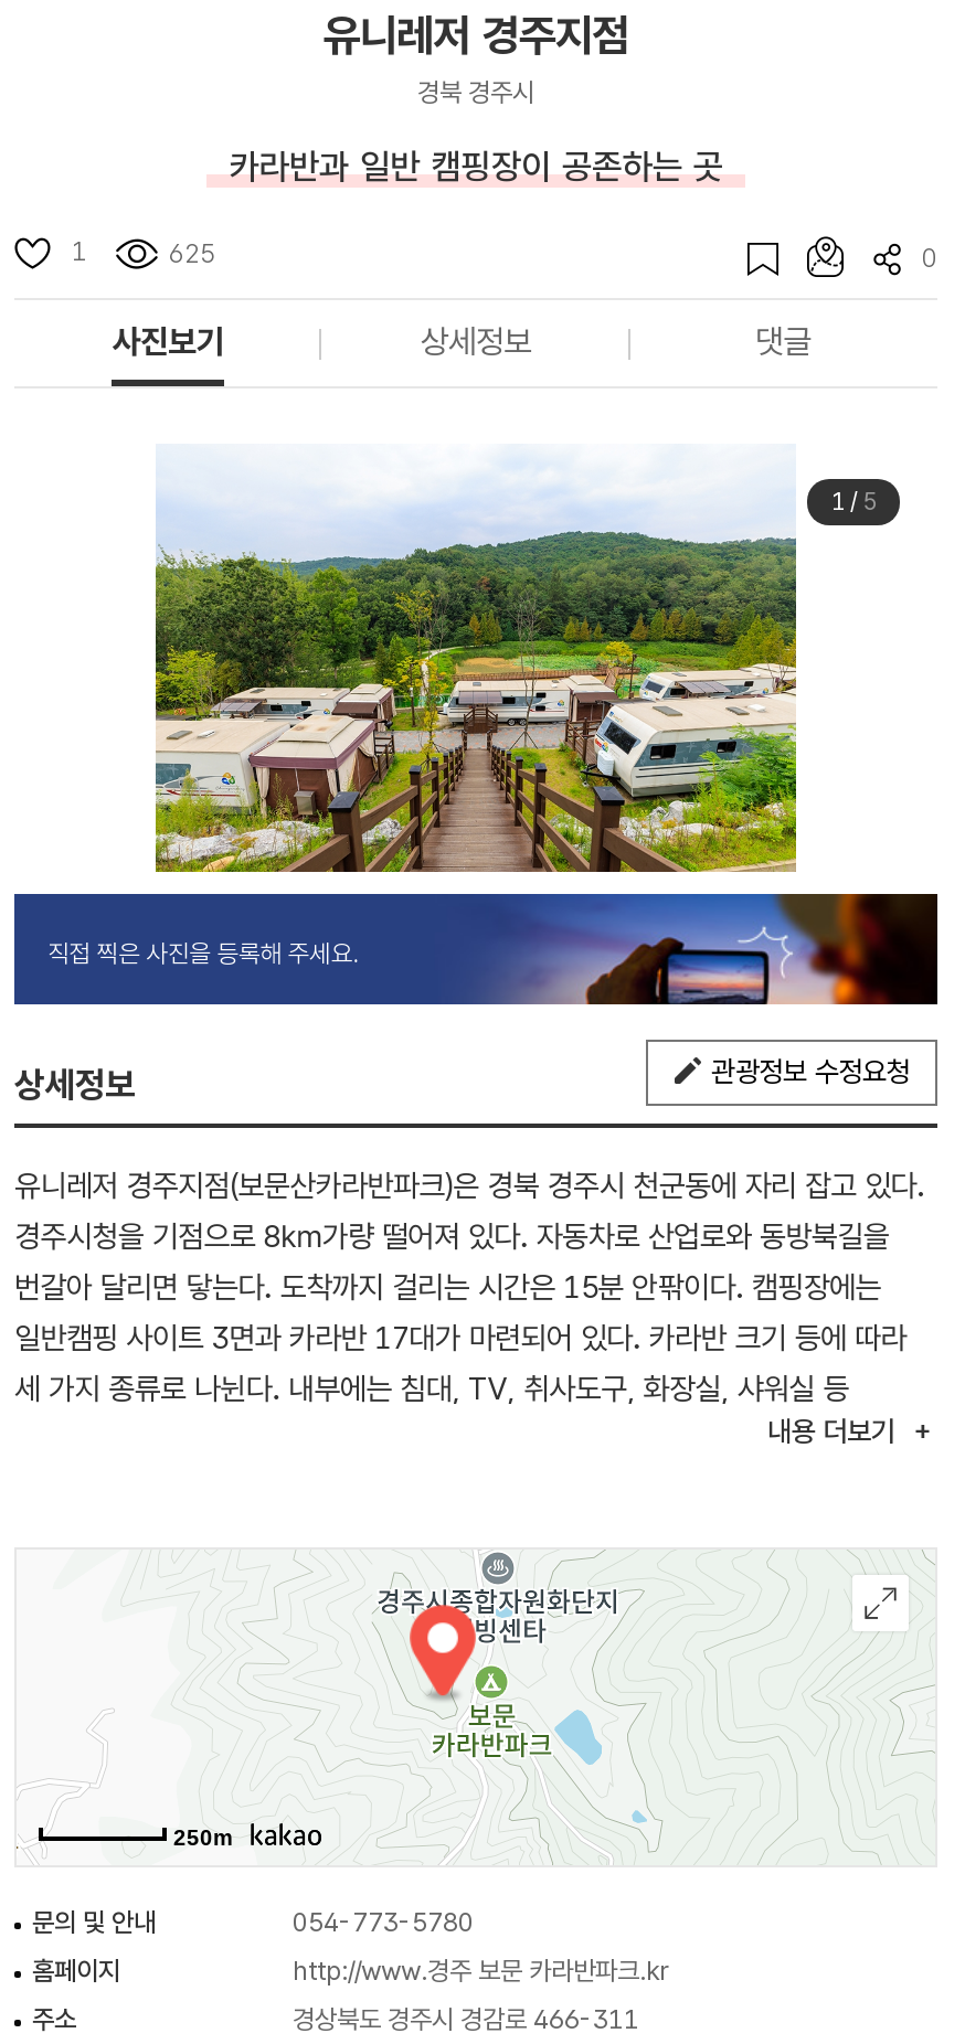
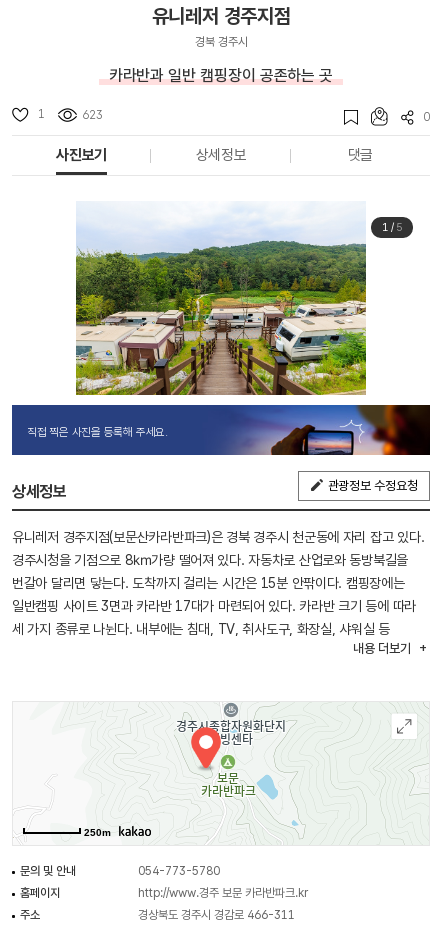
[169,238,215,269] 625 -> [82,108,103,122] 623

